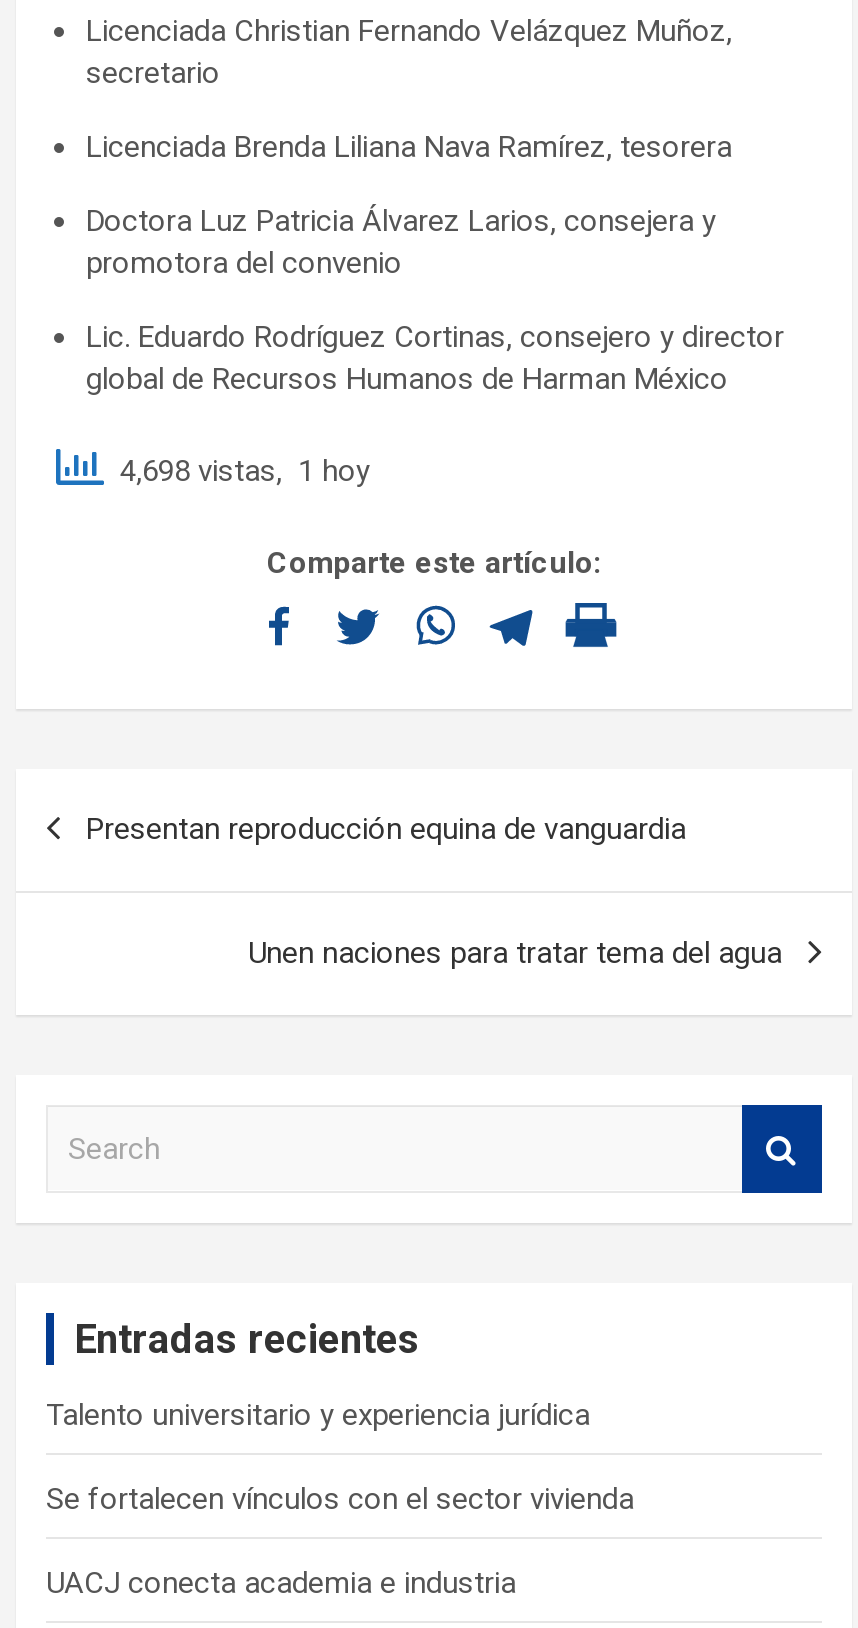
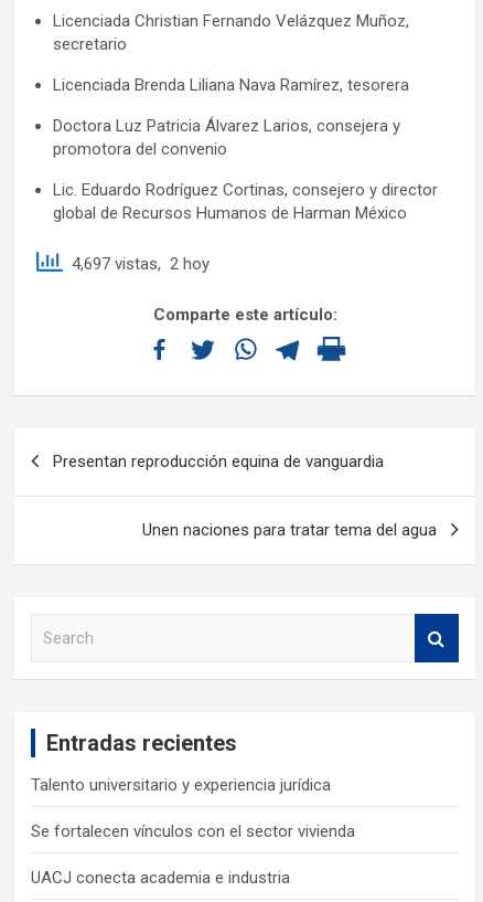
[104,452,370,488] 4,698 vistas, 1 hoy -> [63,253,210,273] 4,697 vistas, 2 hoy

